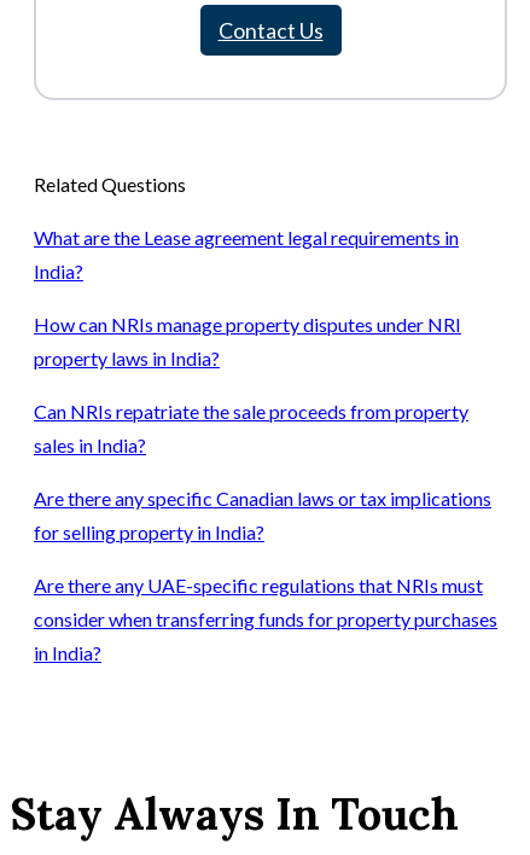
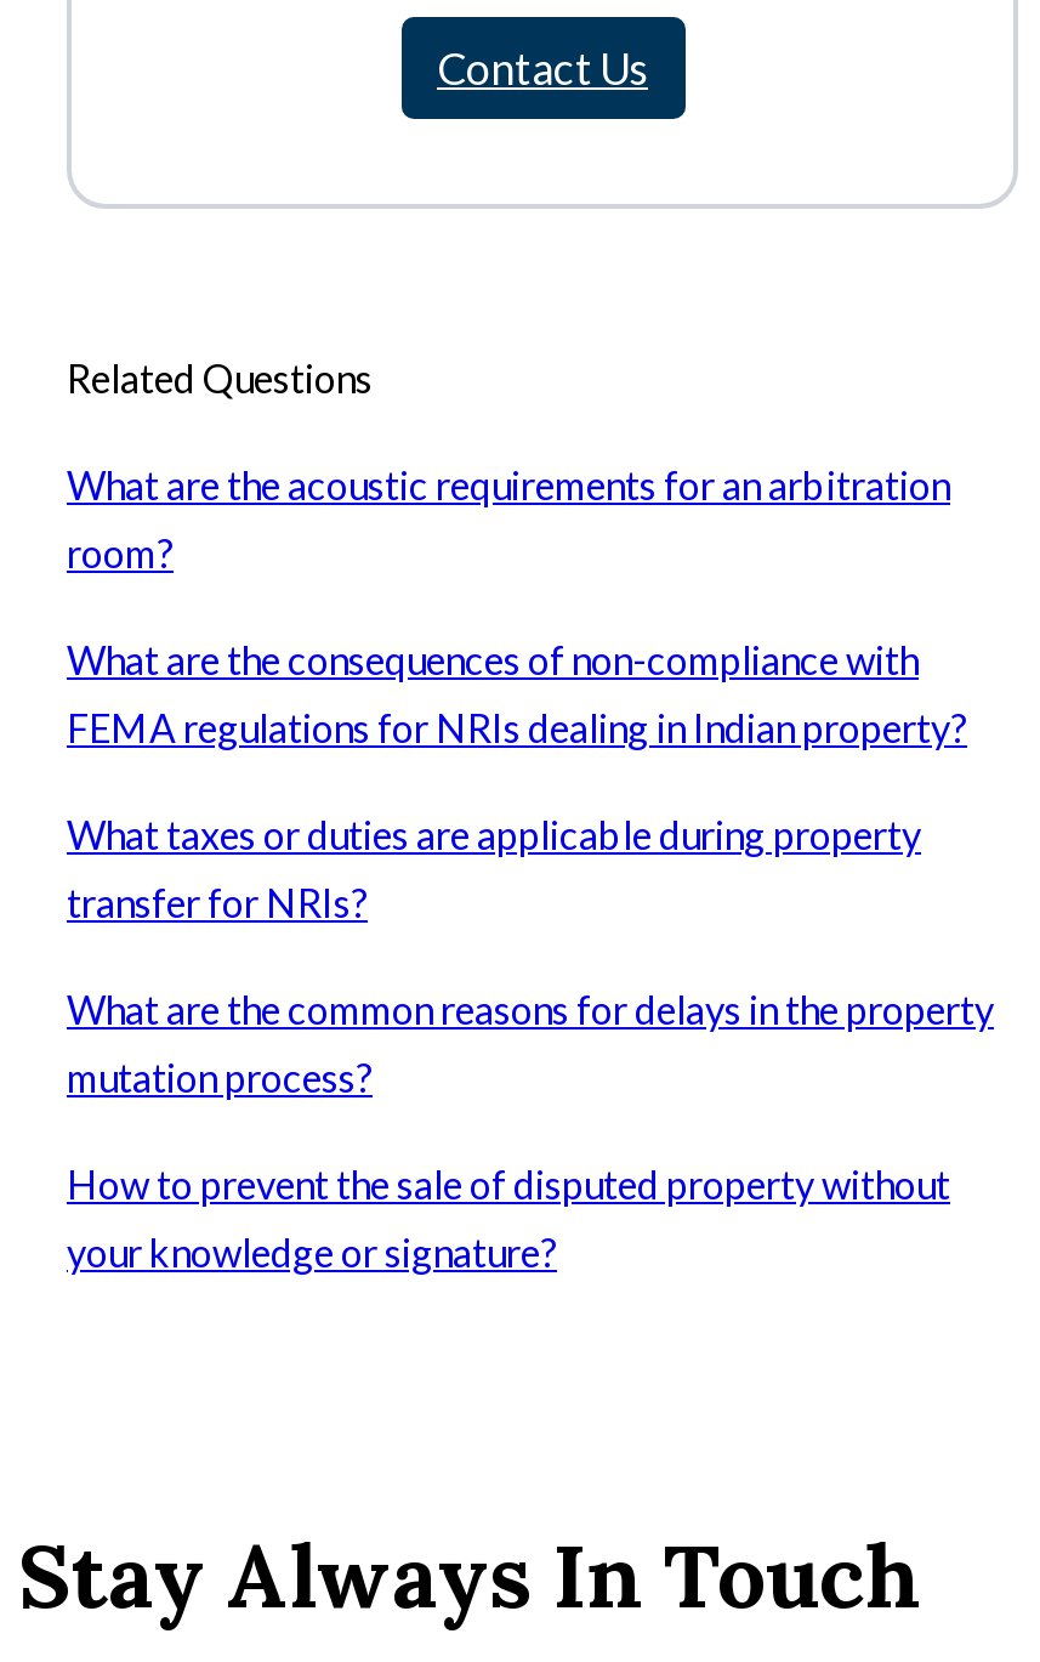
[34,226,497,664] What are the Lease agreement legal requirements in | India? | How can NRIs manage property disputes under NRI | property laws in India? | Can NRIs repatriate the sale proceeds from property | sales in India? | Are there any specific Canadian laws or tax implications | for selling property in India? | Are there any UAE-specific regulations that NRIs must | consider when transferring funds for property purchases | in India? -> [67,461,994,1275] What are the acoustic requirements for an arbitration | room? | What are the consequences of non-compliance with | FEMA regulations for NRIs dealing in Indian property? | What taxes or duties are applicable during property | transfer for NRIs? | What are the common reasons for delays in the property | mutation process? | How to prevent the sale of disputed property without | your knowledge or signature?

